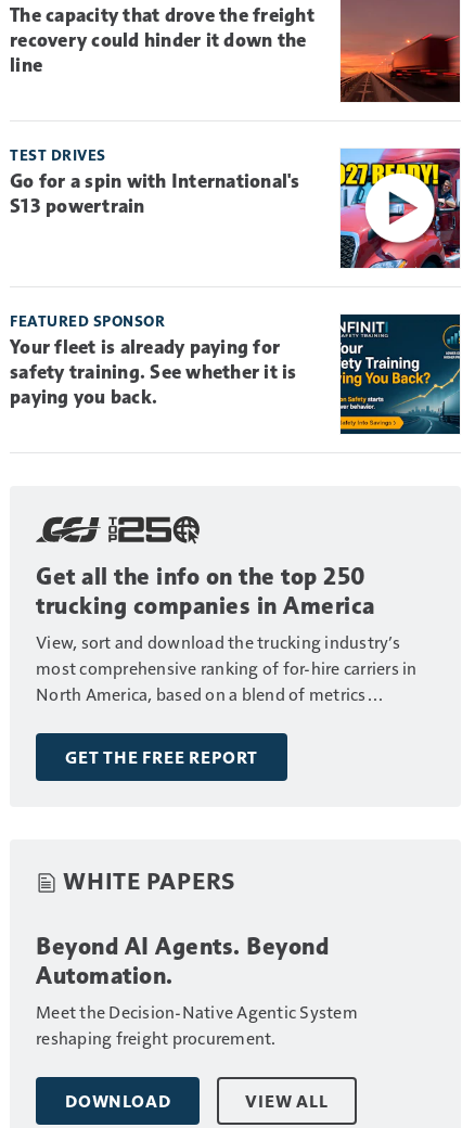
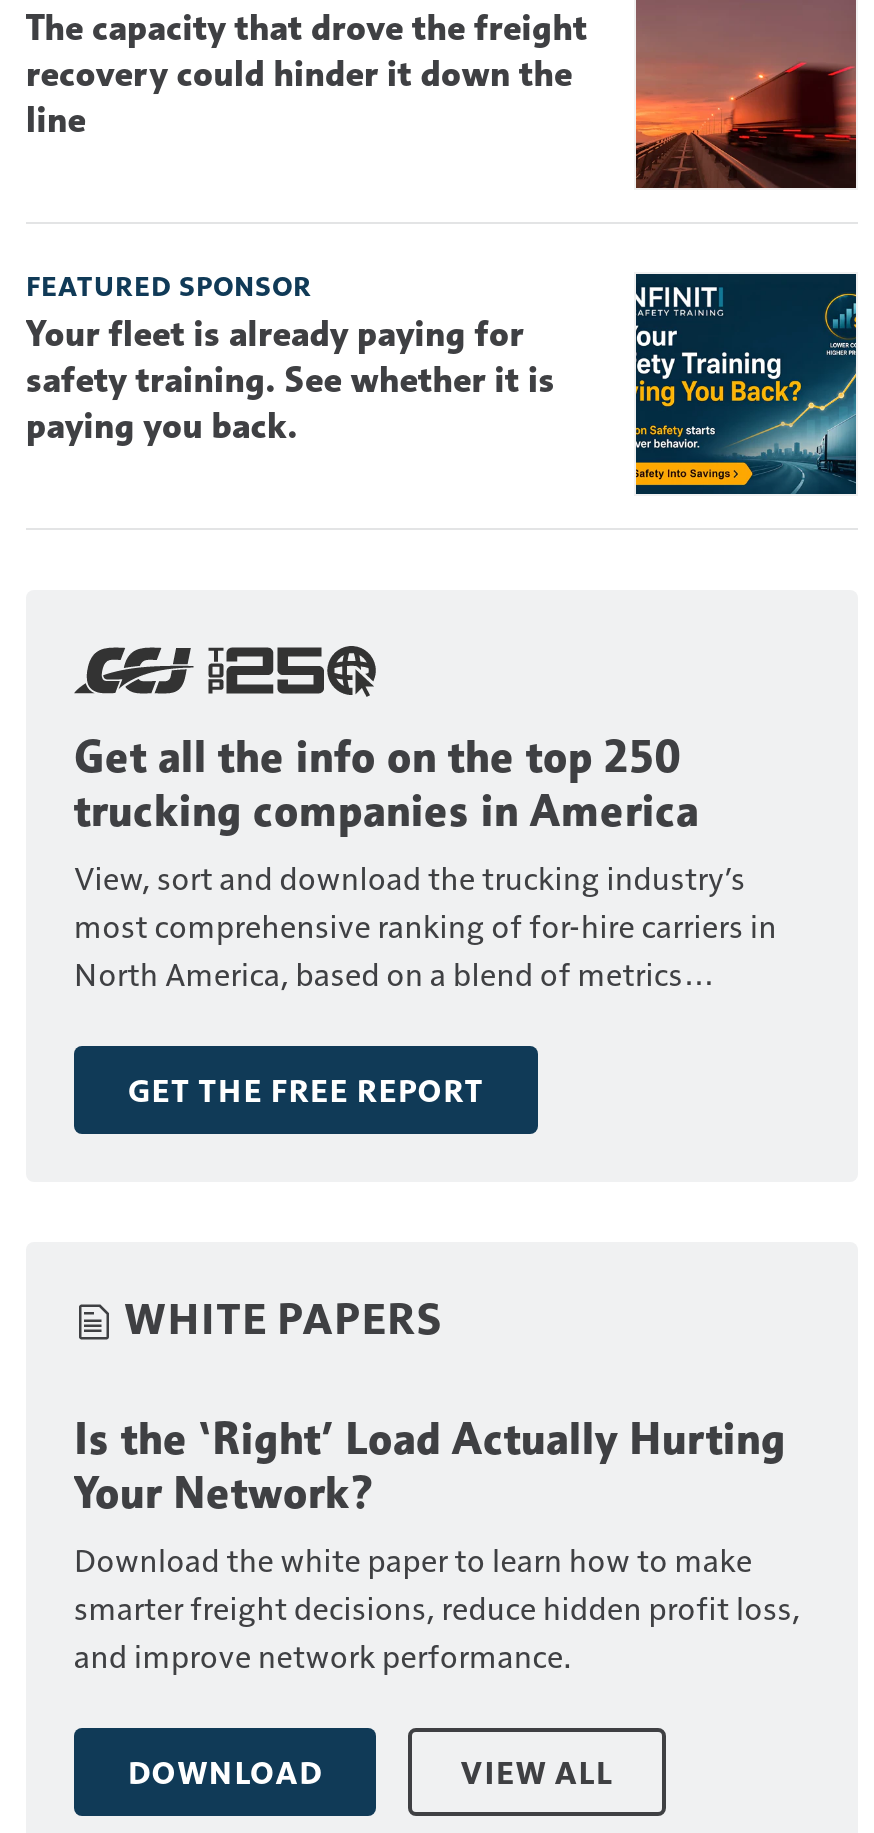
[10,146,461,269] [image] | TEST DRIVES | Go for a spin with International's | S13 powertrain -> none
moved [10,312,462,894] -> [26,269,860,1343]: [image] | FEATURED SPONSOR | Your fleet is already paying for | ... | GET THE FREE REPORT | WHITE PAPERS
[36,931,358,1048] Beyond AI Agents. Beyond | Automation. | Meet the Decision-Native Agentic System | reshaping freight procurement. -> [74,1411,800,1675] Is the ‘Right’ Load Actually Hurting | Your Network? | Download the white paper to learn how to make | smarter freight decisions, reduce hidden profit loss, | and improve network performance.

